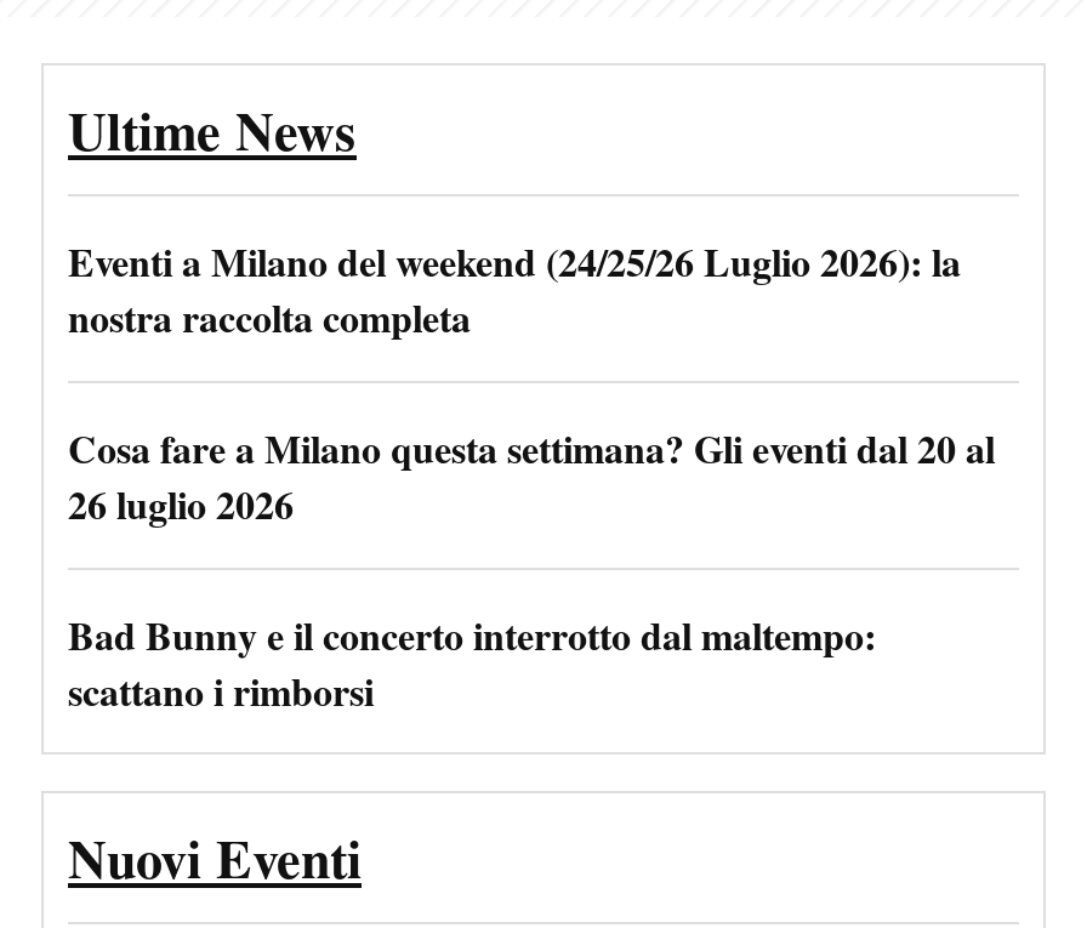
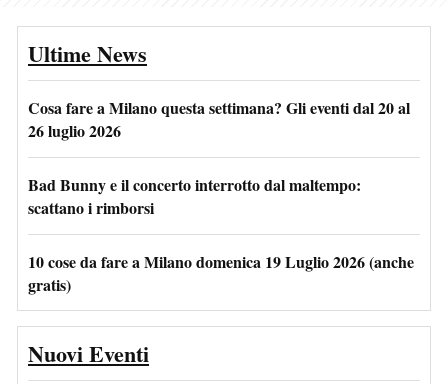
[68,233,961,344] Eventi a Milano del weekend (24/25/26 Luglio 2026): la | nostra raccolta completa -> none
moved [68,419,995,718] -> [28,96,410,219]: Cosa fare a Milano questa settimana? Gli eventi dal 20 al | 26 luglio 2026 | Bad Bunny e il concerto interrotto dal maltempo: | scattano i rimborsi
none -> [28,250,414,296] 10 cose da fare a Milano domenica 19 Luglio 2026 (anche | gratis)

